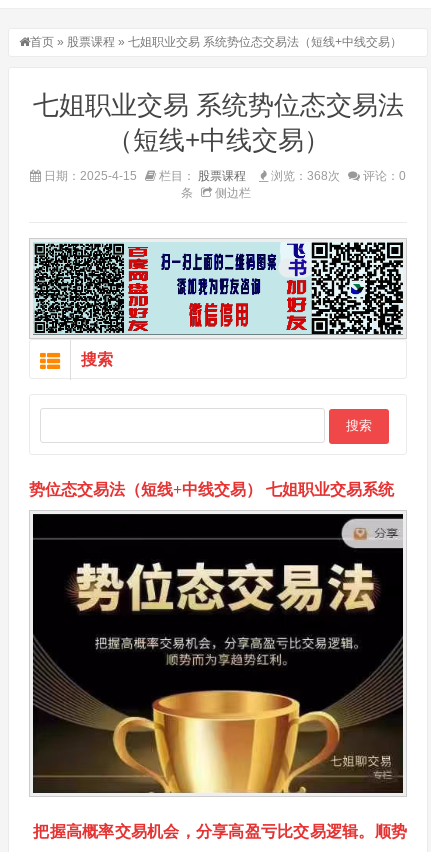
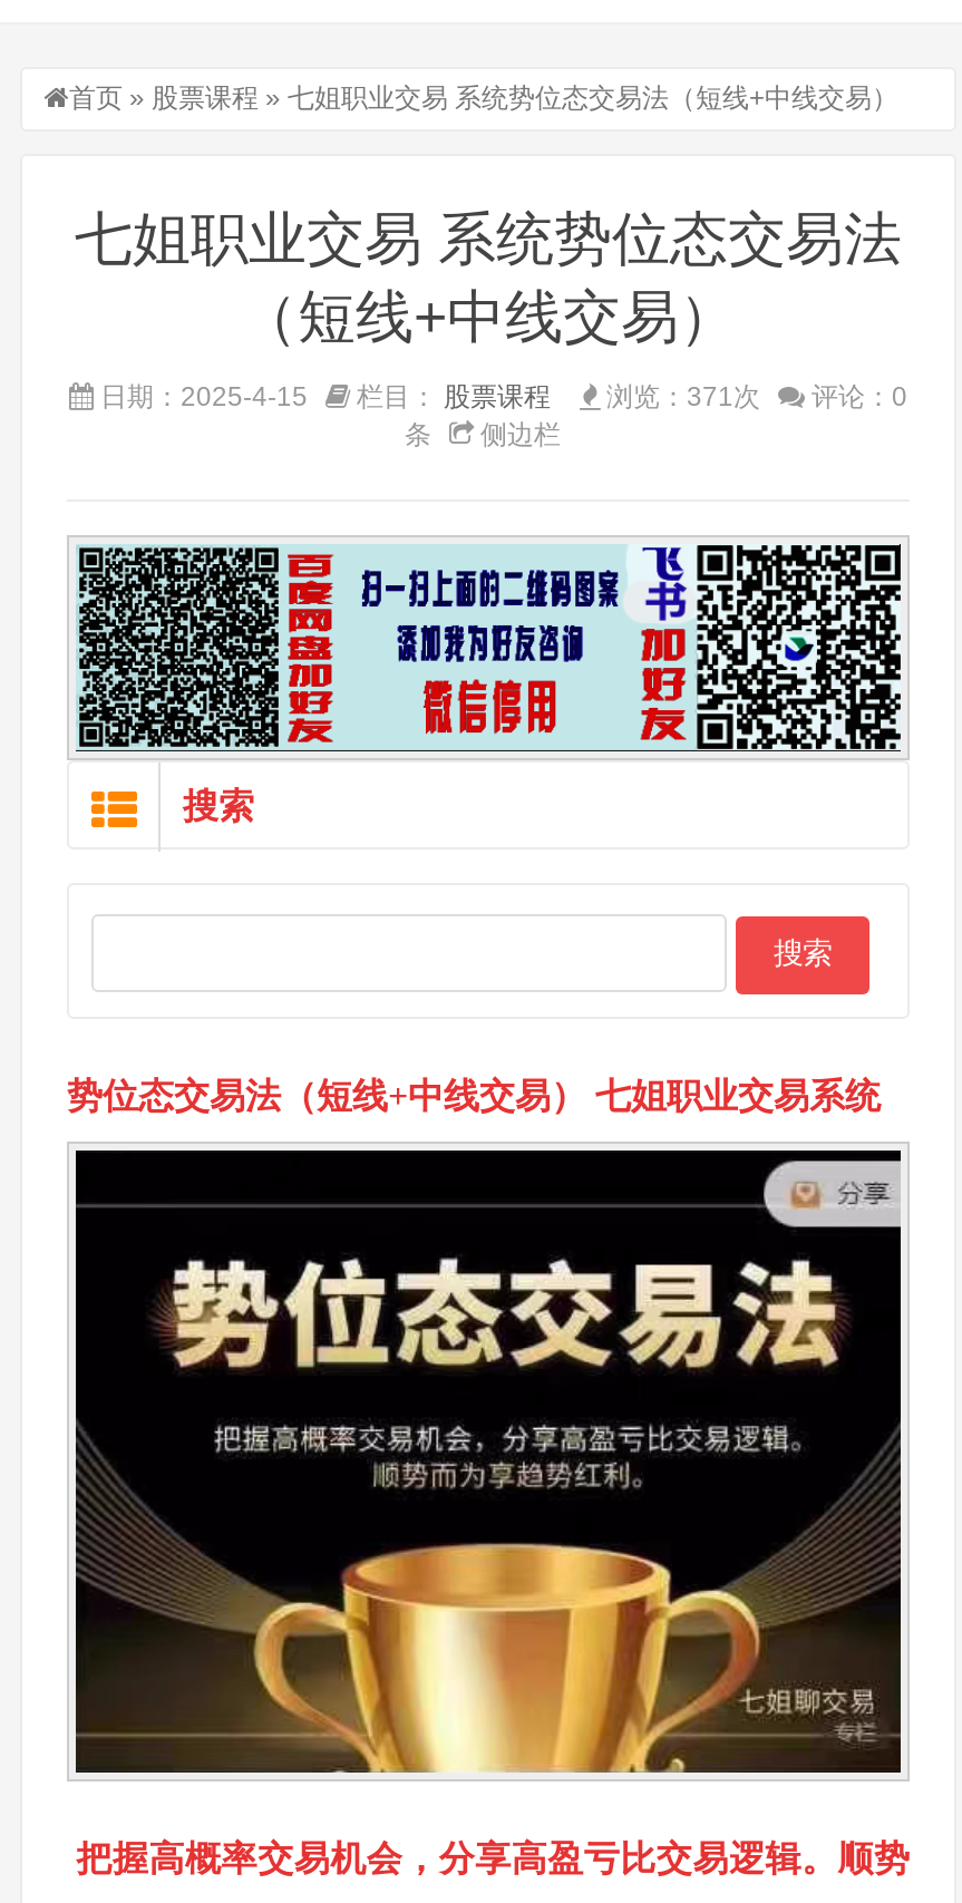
[41,169,406,183] 日期：2025-4-15 栏目：股票课程 浏览：368次 评论：0 -> [94,381,907,412] 日期：2025-4-15 栏目：股票课程 浏览：371次 评论：0

